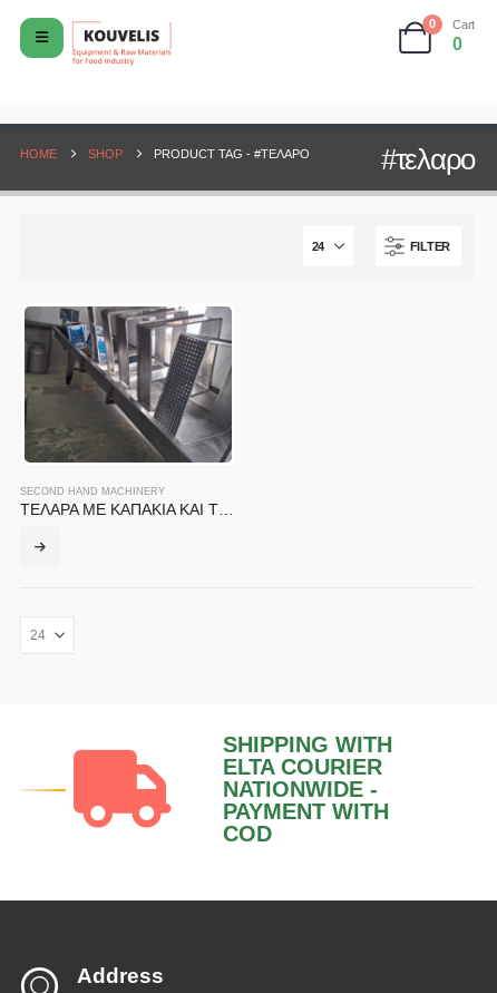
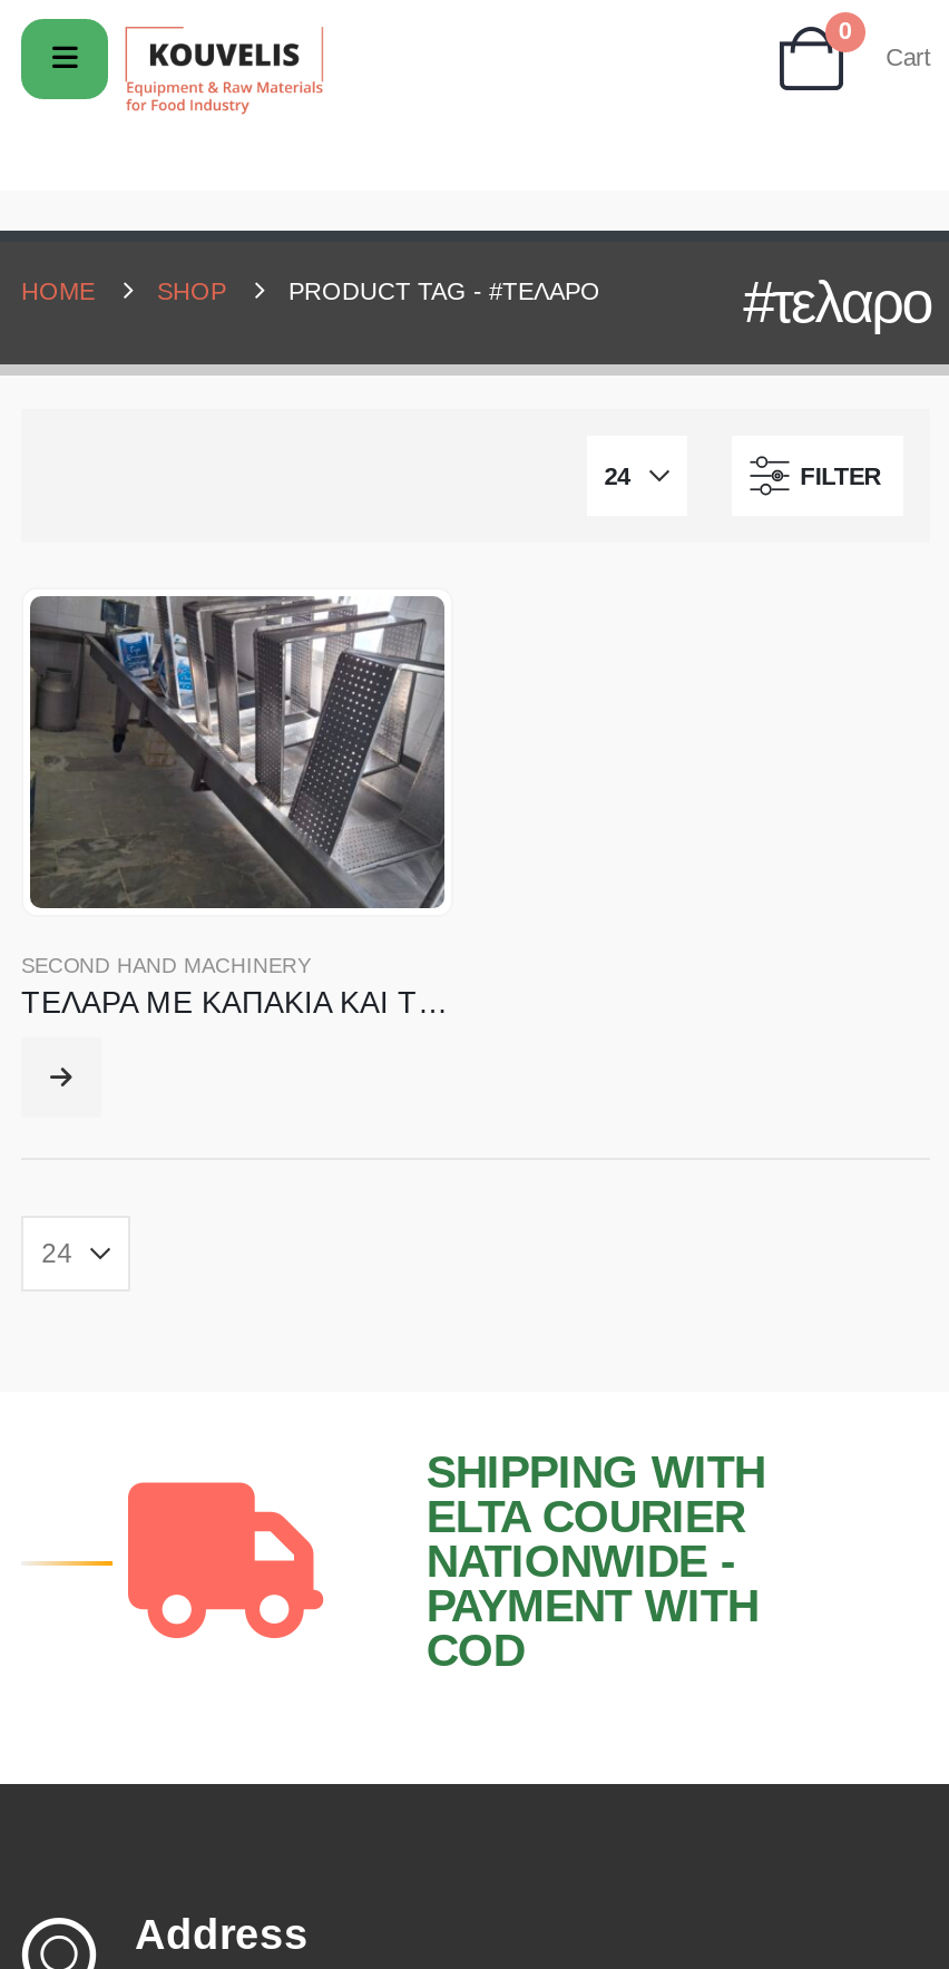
[453,35,462,54] 0 -> none

